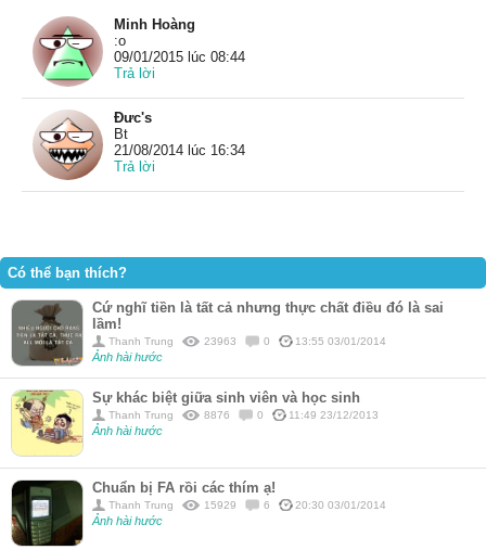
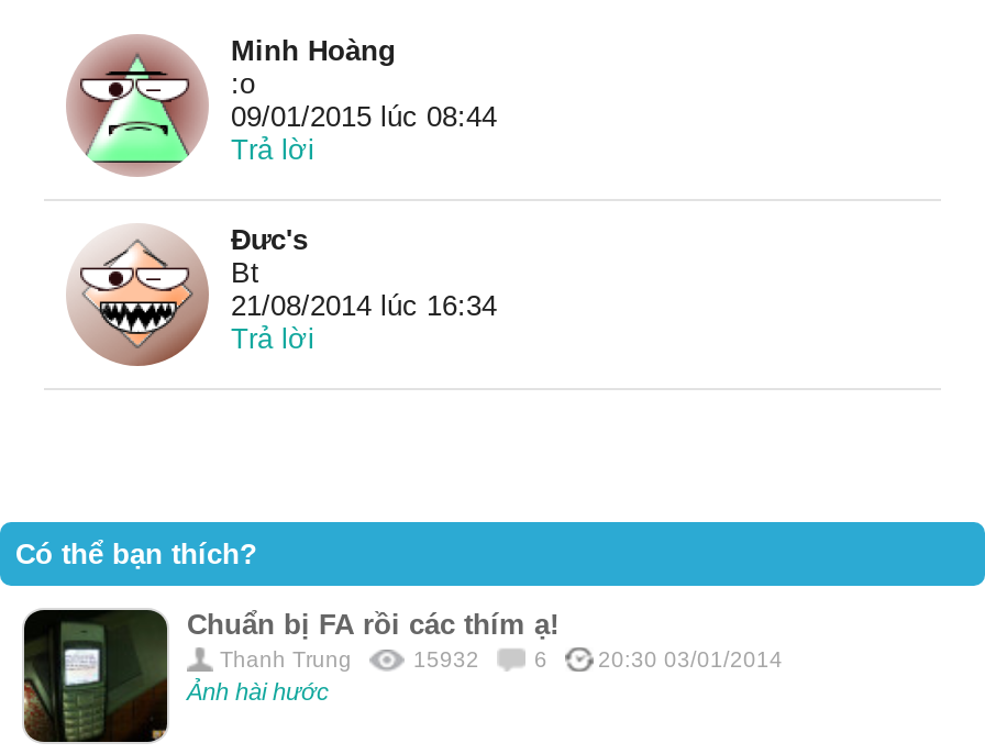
[11,299,444,437] [image] | Cứ nghĩ tiền là tất cả nhưng thực chất điều đó là sai | lầm! | Thanh Trung | 23963 | 0 | 13:55 03/01/2014 | Ảnh hài hước | Sự khác biệt giữa sinh viên và học sinh | Thanh Trung | 8876 | 0 | 11:49 23/12/2013 | Ảnh hài hước -> none
[11,389,84,457] [image] -> none
[204,499,236,511] 15929 -> [413,647,479,672] 15932

